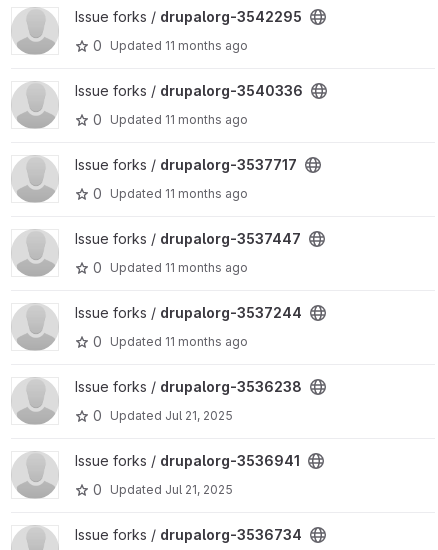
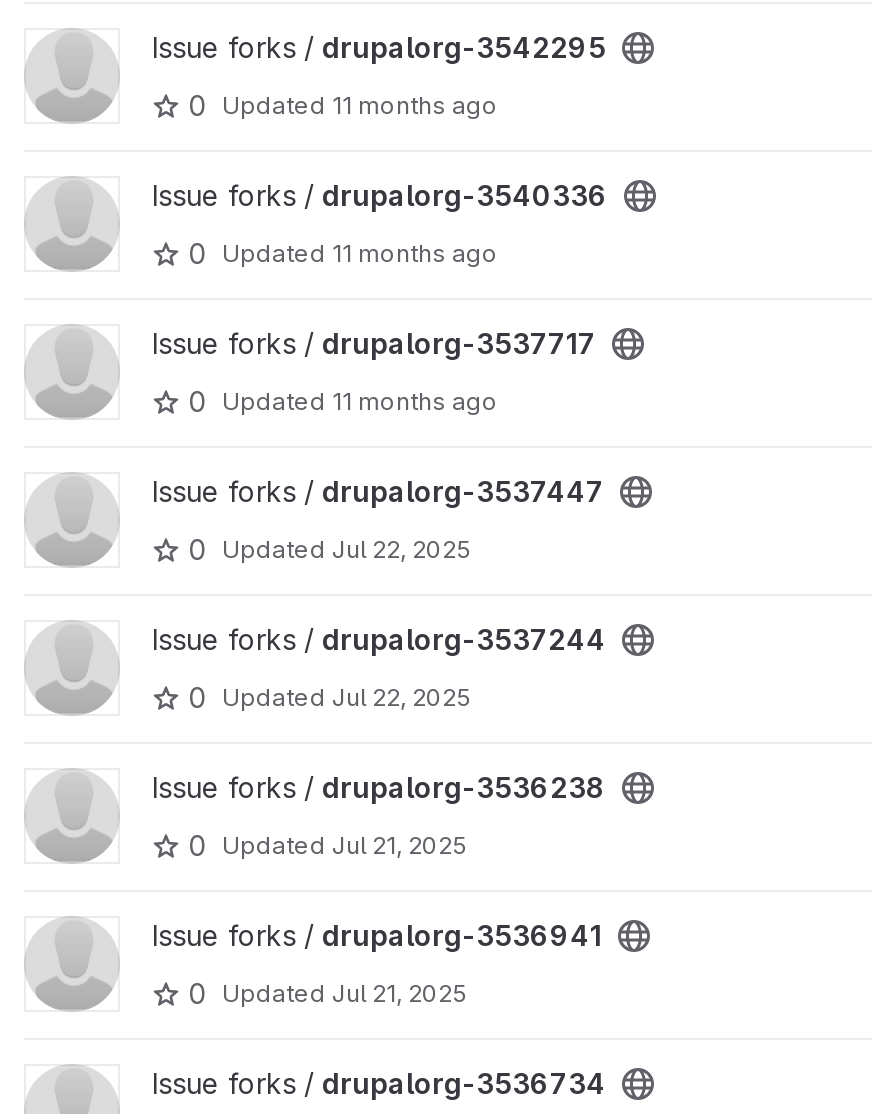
[93,259,248,276] 0 Updated 11 months ago -> [188,532,472,566] 0 Updated Jul 22, 2025
[93,333,248,350] 0 Updated 11 months ago -> [188,680,472,714] 0 Updated Jul 22, 2025

